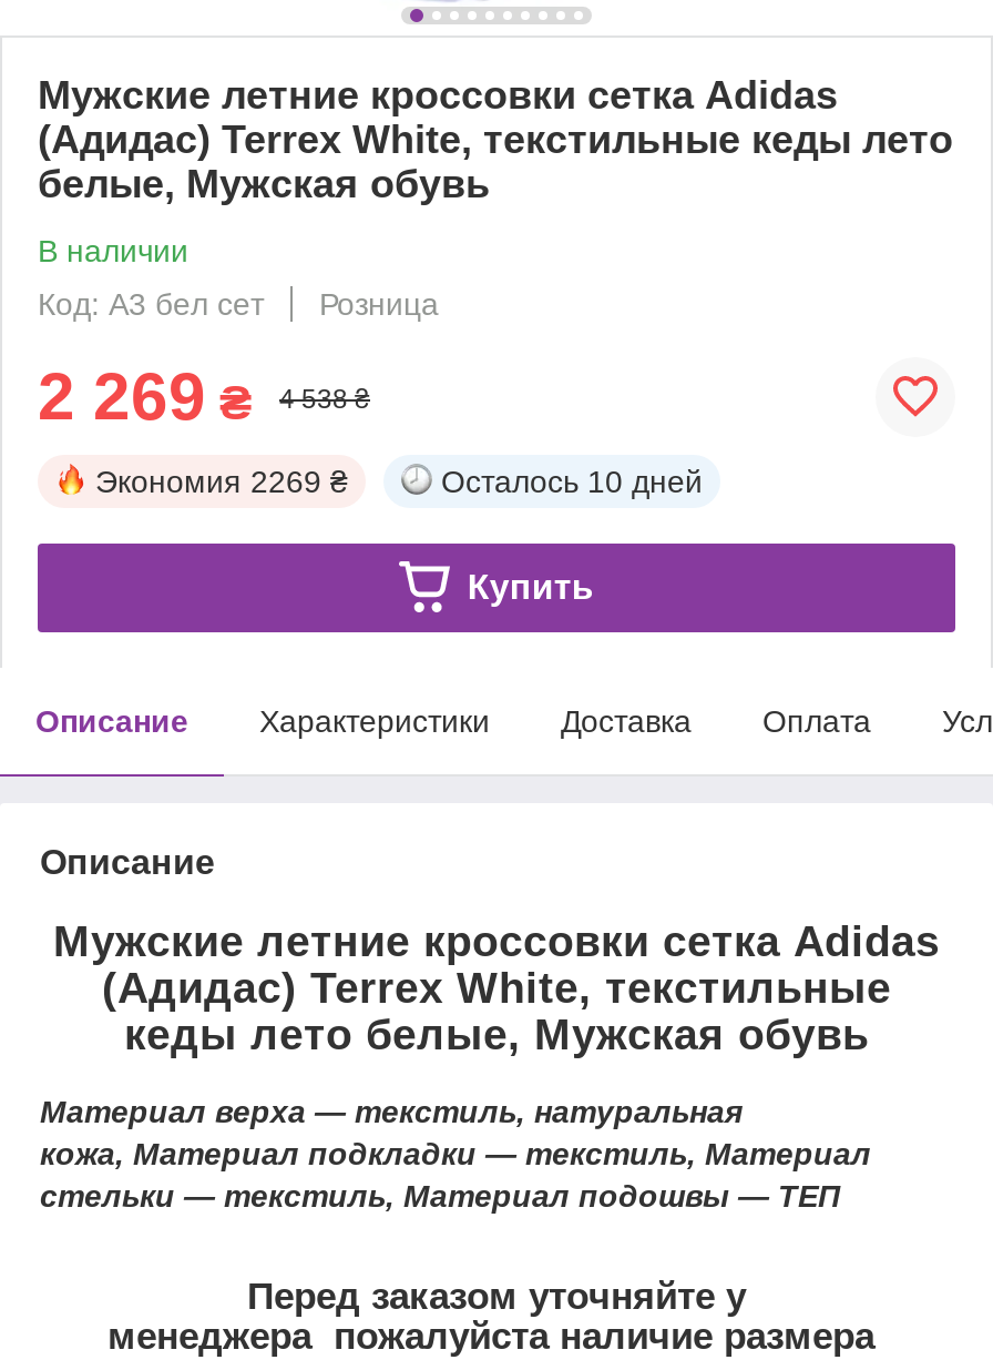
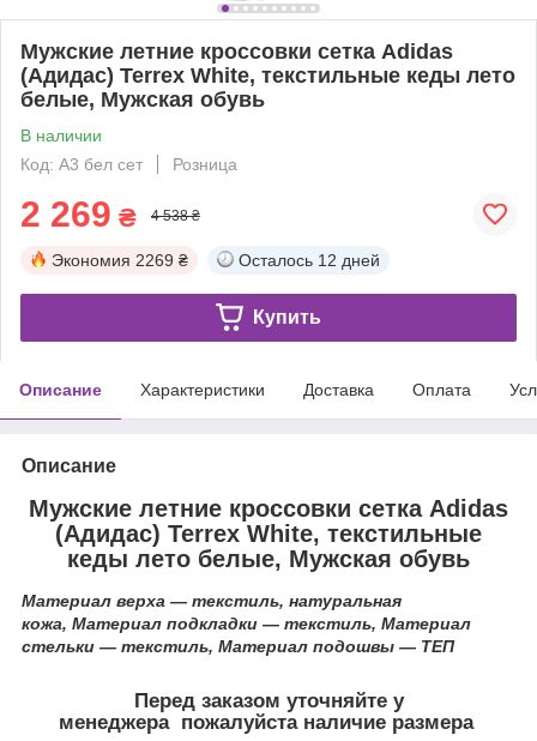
[441,463,703,499] Осталось 10 дней -> [239,250,380,270] Осталось 12 дней

